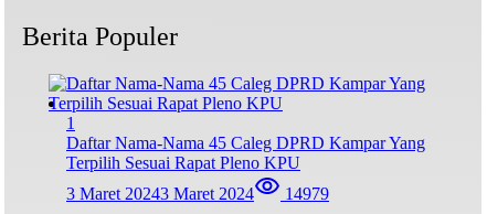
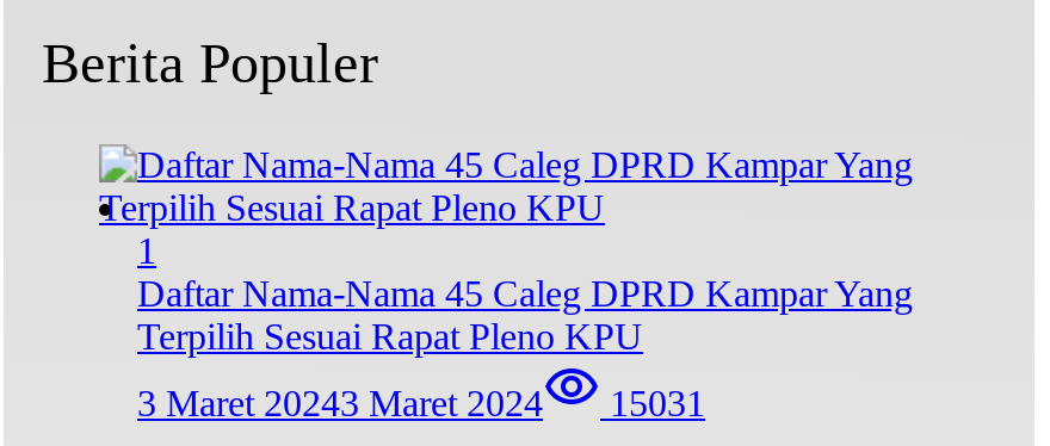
[66,184,329,203] 3 Maret 20243 Maret 2024 14979 -> [137,383,705,423] 3 Maret 20243 Maret 2024 15031

